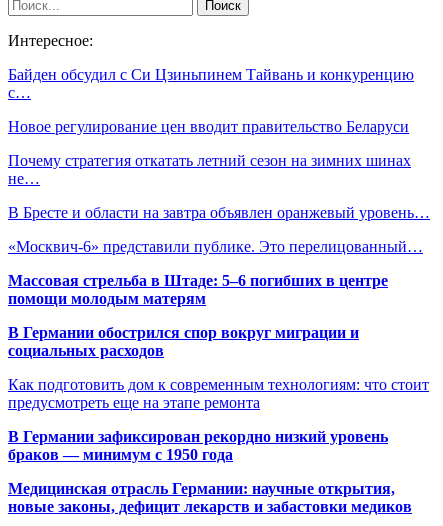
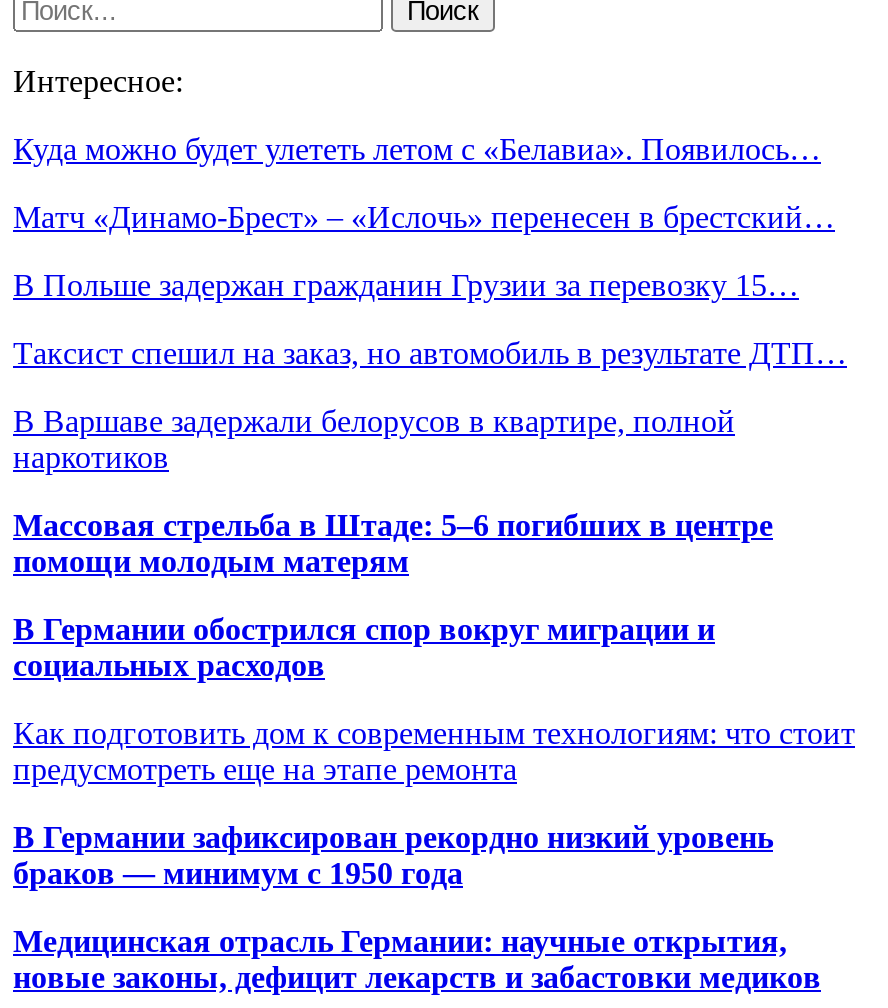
[8,66,414,101] Байден обсудил с Си Цзиньпинем Тайвань и конкуренцию | с… -> [13,132,821,166] Куда можно будет улететь летом с «Белавиа». Появилось…
[8,118,409,135] Новое регулирование цен вводит правительство Беларуси -> [13,200,835,234] Матч «Динамо-Брест» – «Ислочь» перенесен в брестский…
[8,152,411,187] Почему стратегия откатать летний сезон на зимних шинах | не… -> [13,268,799,302] В Польше задержан гражданин Грузии за перевозку 15…
[8,204,430,221] В Бресте и области на завтра объявлен оранжевый уровень… -> [13,336,847,370] Таксист спешил на заказ, но автомобиль в результате ДТП…
[8,238,423,255] «Москвич-6» представили публике. Это перелицованный… -> [13,404,735,474] В Варшаве задержали белорусов в квартире, полной | наркотиков

